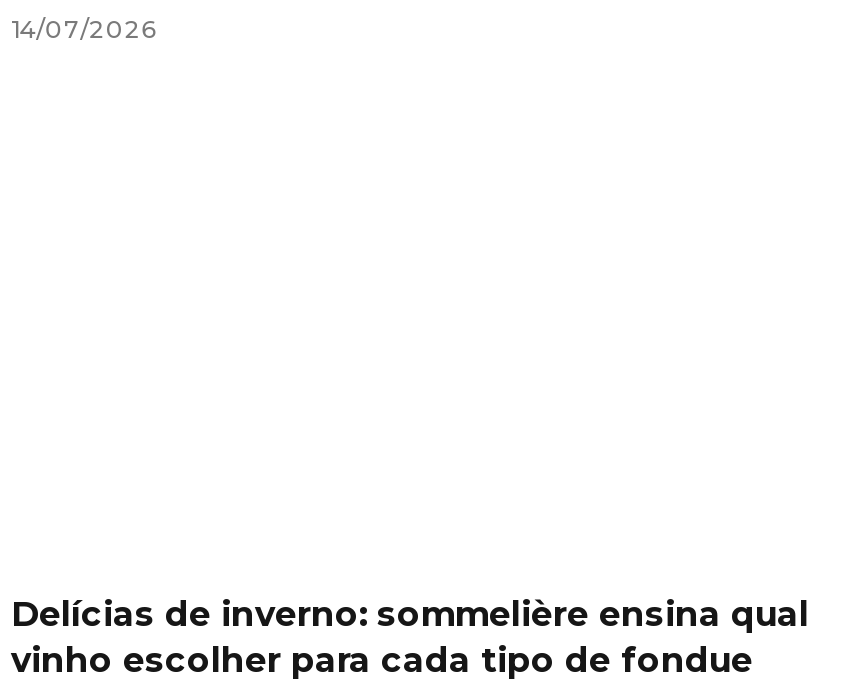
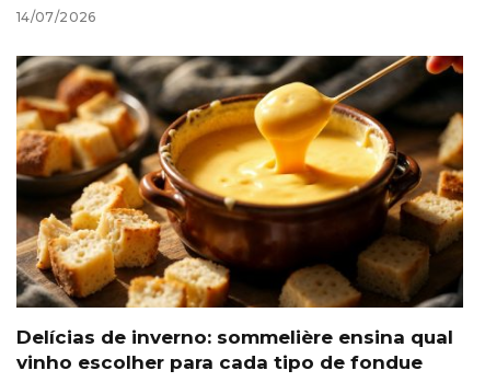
none -> [15,55,464,309] [image]

